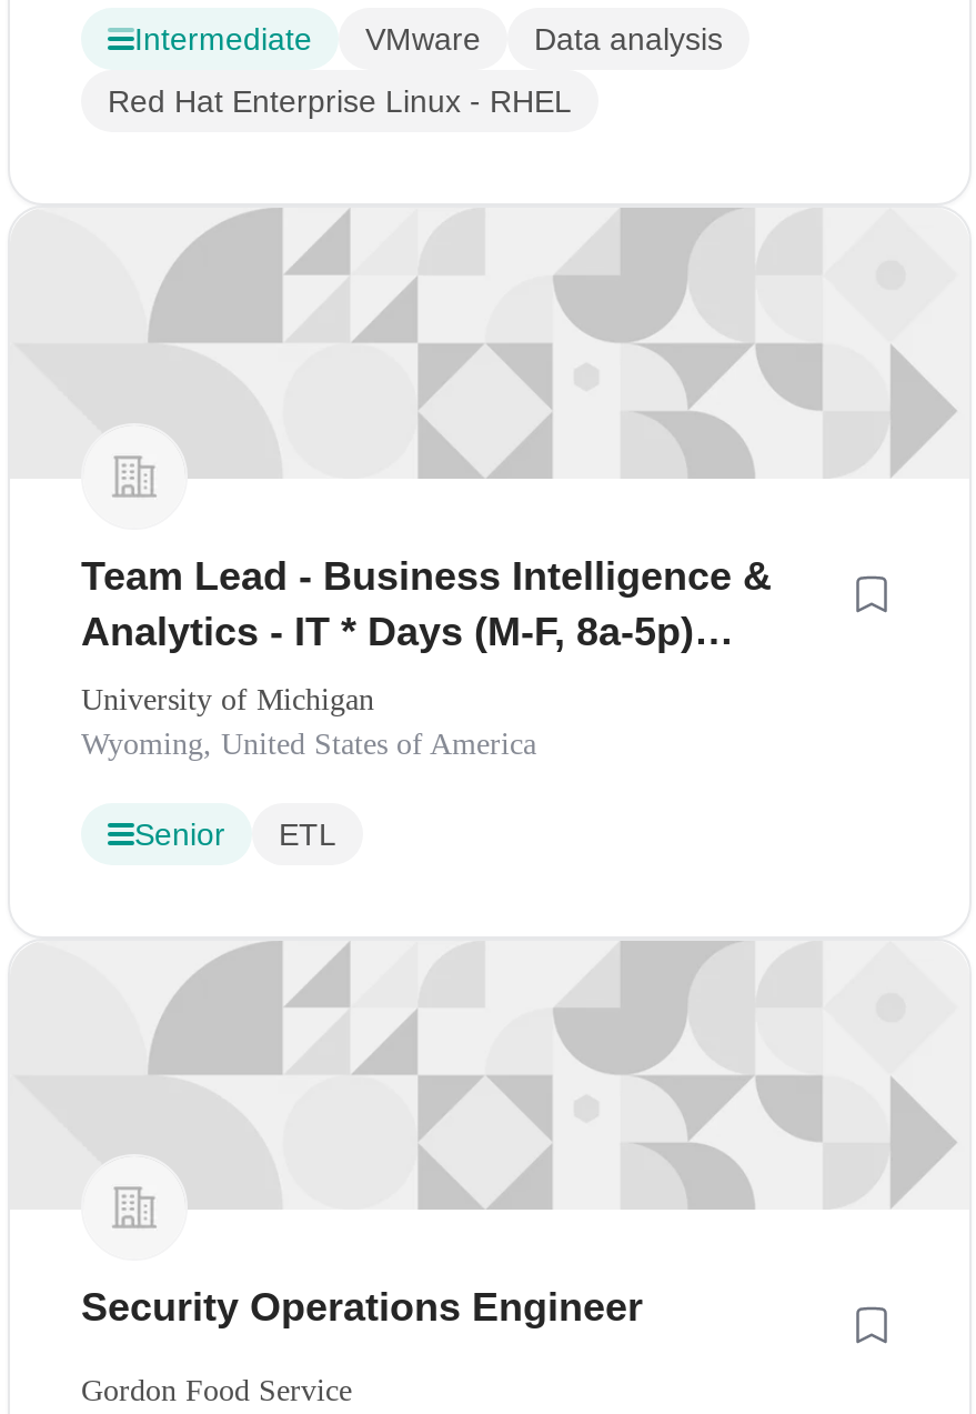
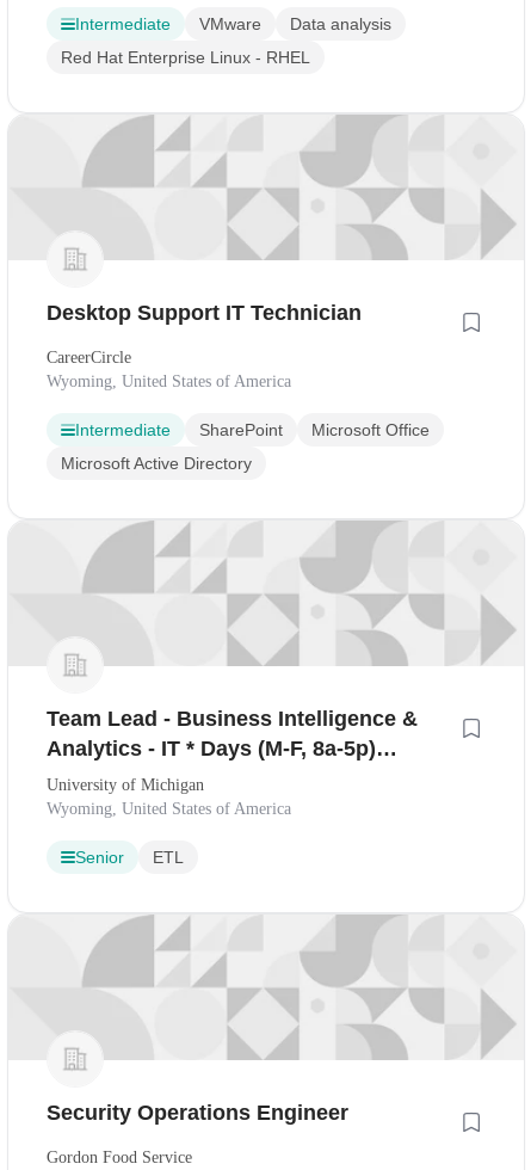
none -> [47,301,430,473] Desktop Support IT Technician | CareerCircle | Wyoming, United States of America | Intermediate | SharePoint | Microsoft Office | Microsoft Active Directory

